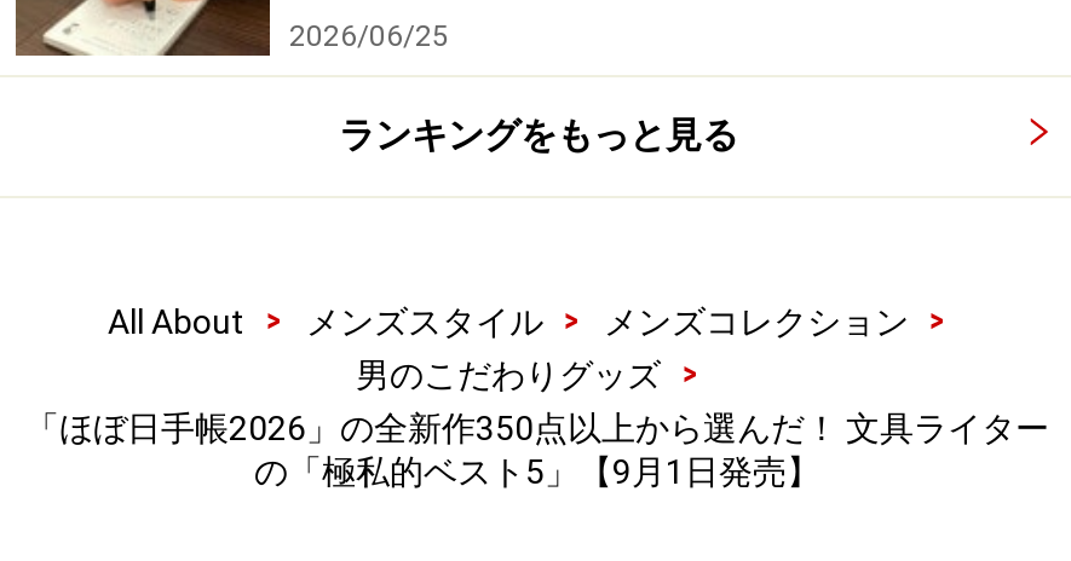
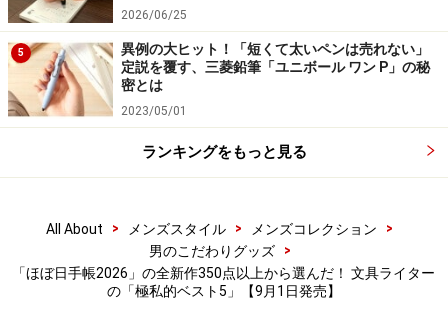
none -> [8,41,430,118] [image] | 5 | 異例の大ヒット！「短くて太いペンは売れない」 | 定説を覆す、三菱鉛筆「ユニボール ワン P」の秘 | 密とは | 2023/05/01

